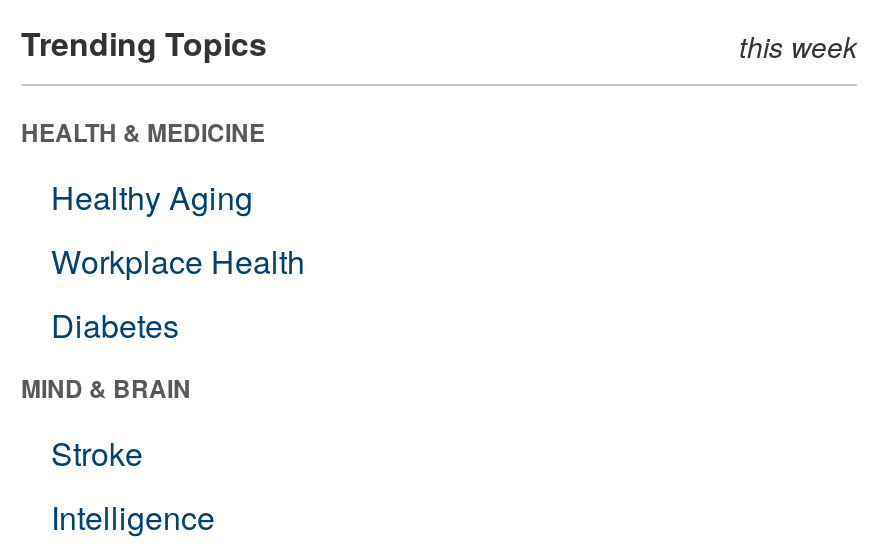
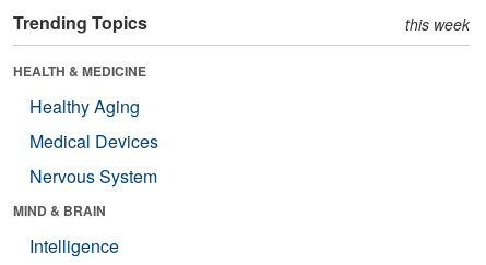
[51,238,305,348] Workplace Health | Diabetes -> [29,128,158,188] Medical Devices | Nervous System
[51,430,143,476] Stroke -> none

